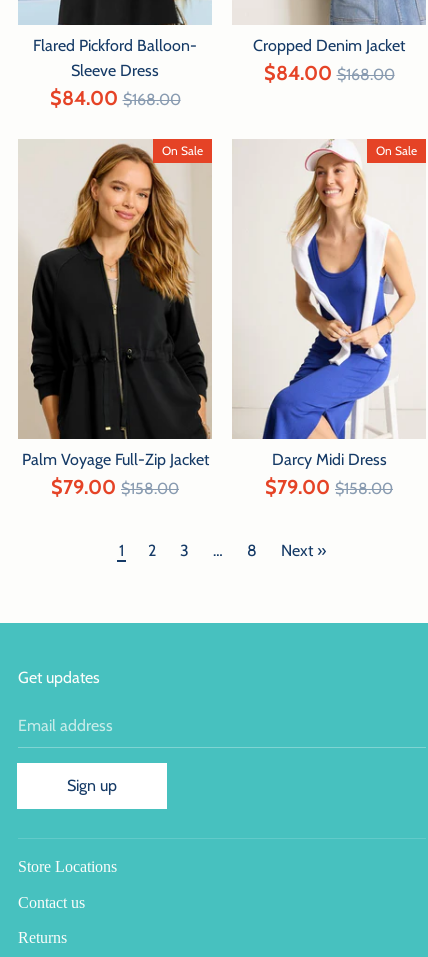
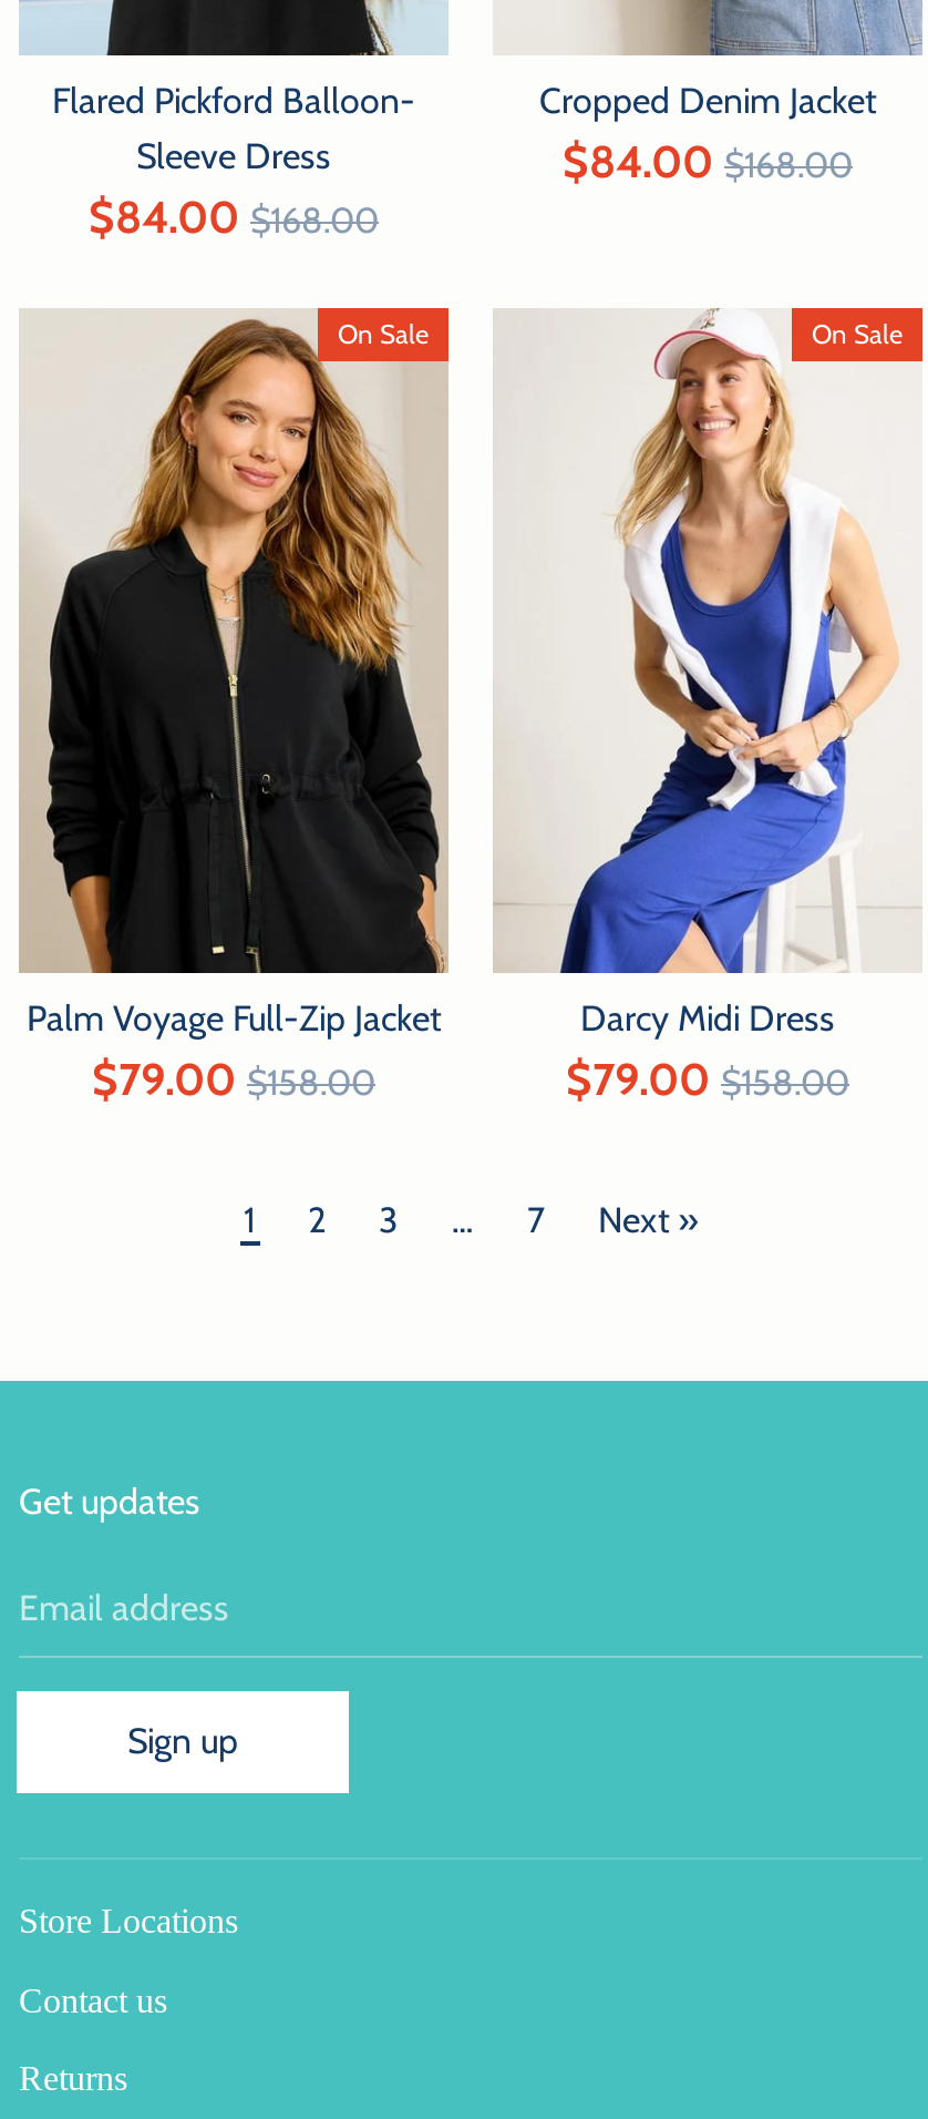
[246,541,256,560] 8 -> [527,1199,545,1241] 7

